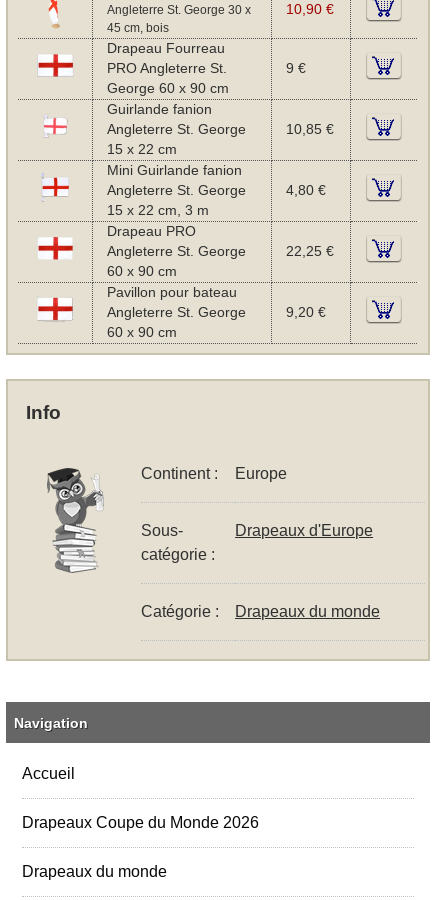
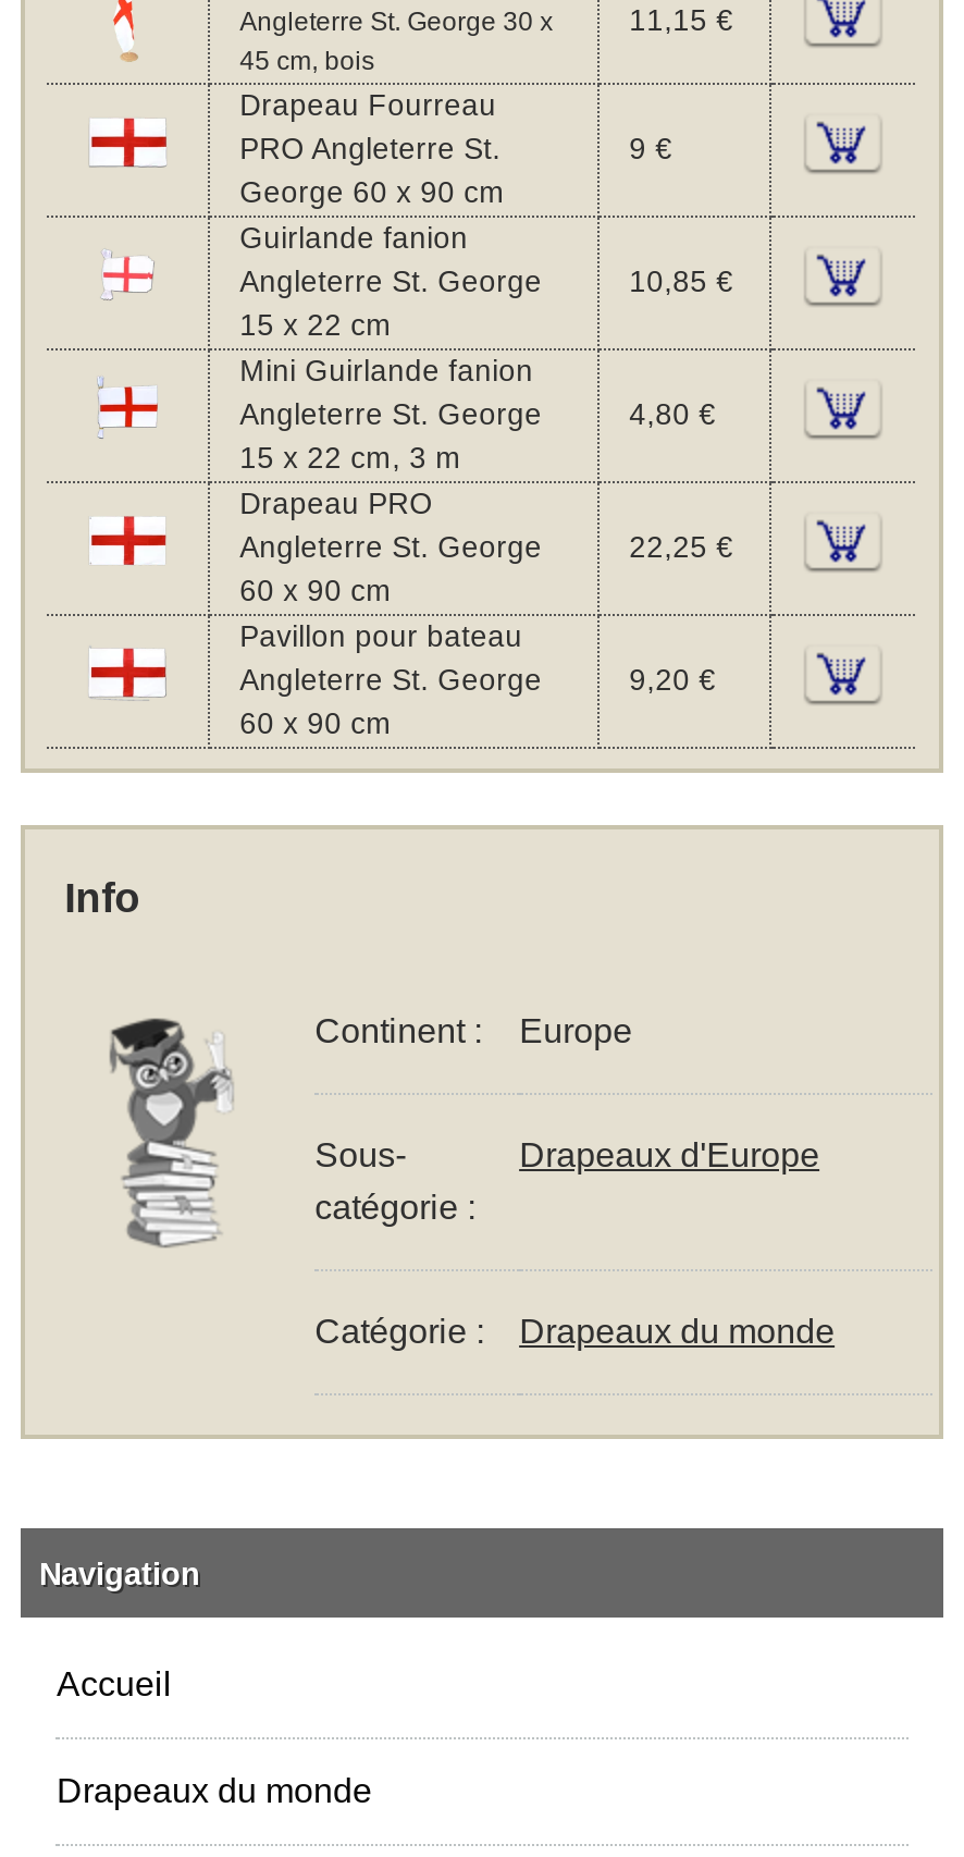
[286,2,334,17] 10,90 € -> [629,4,734,37] 11,15 €
[22,814,259,831] Drapeaux Coupe du Monde 2026 -> none

